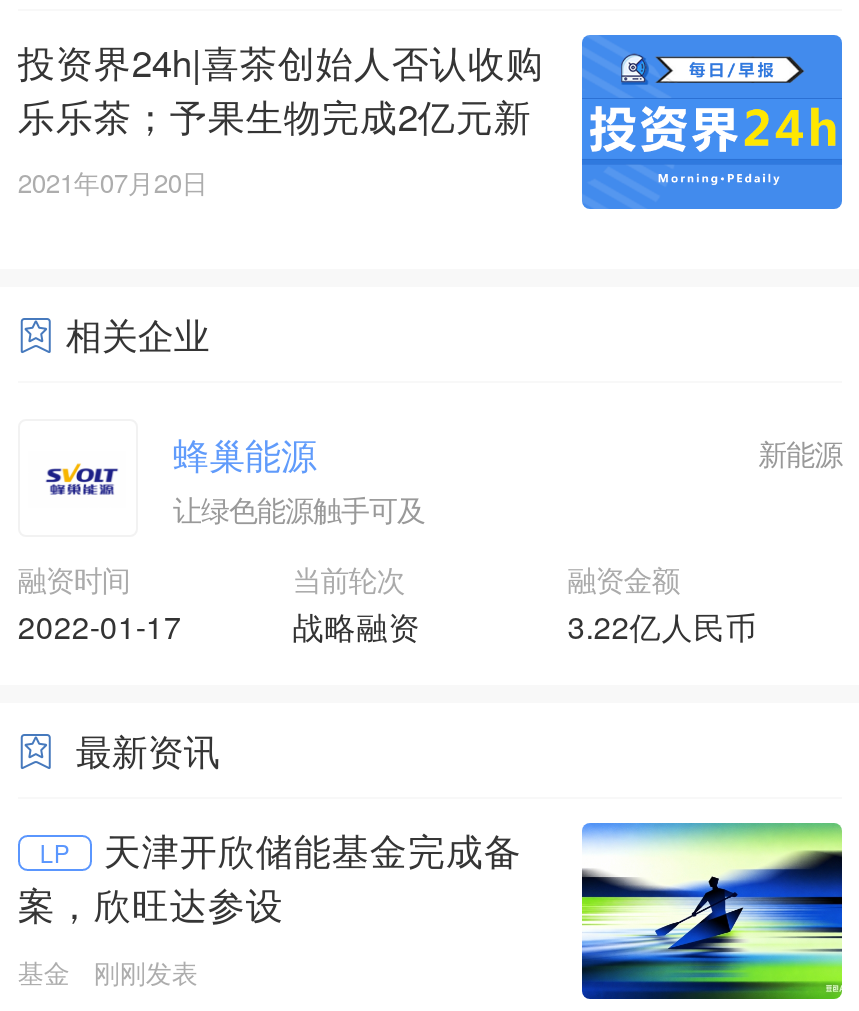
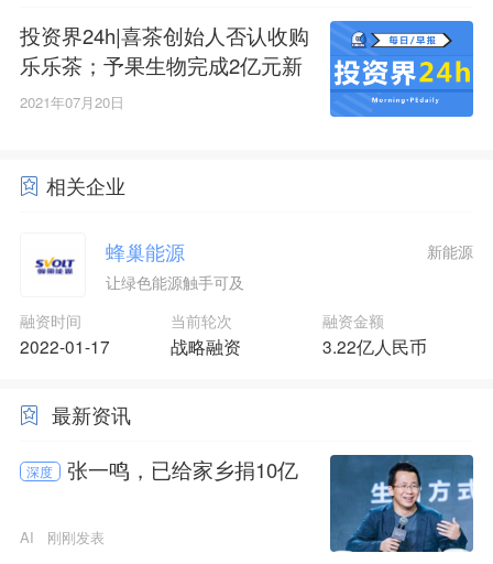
[18,821,844,1001] [image] | LP | 天津开欣储能基金完成备 | 案，欣旺达参设 | 基金 -> [20,454,474,553] [image] | 深度 | 张一鸣，已给家乡捐10亿 | AI

